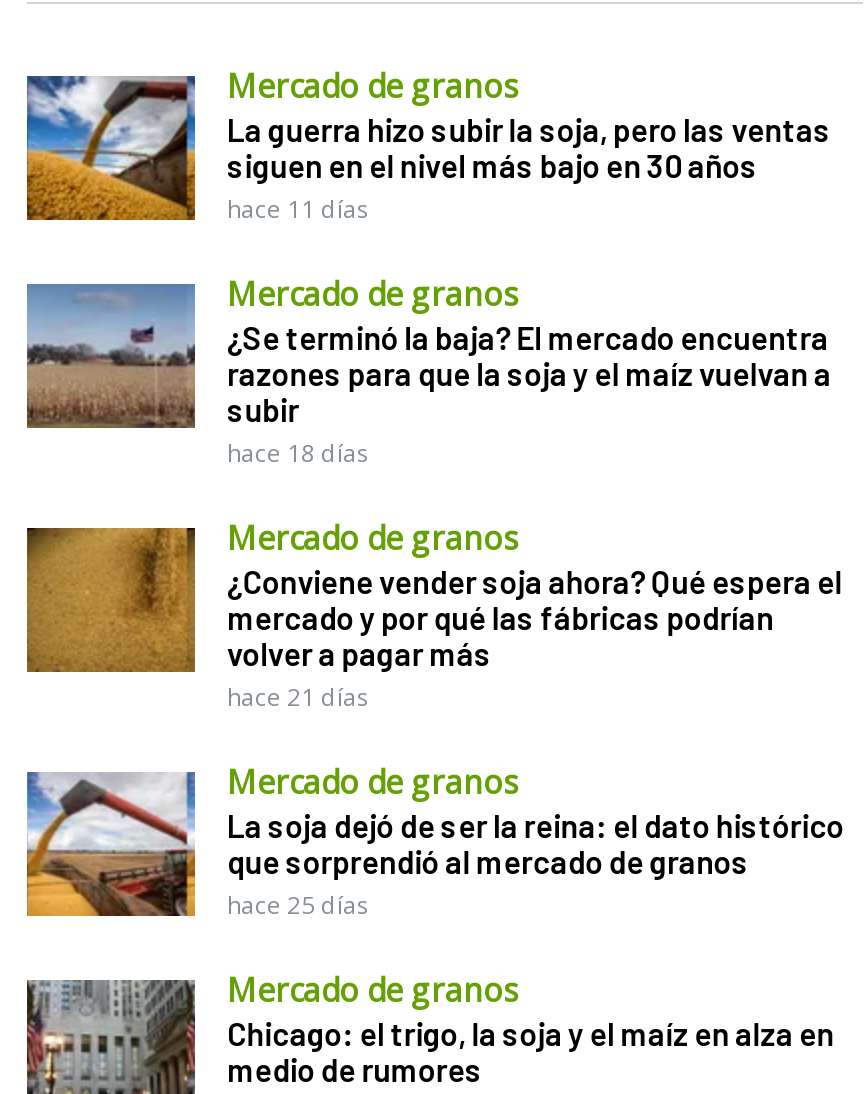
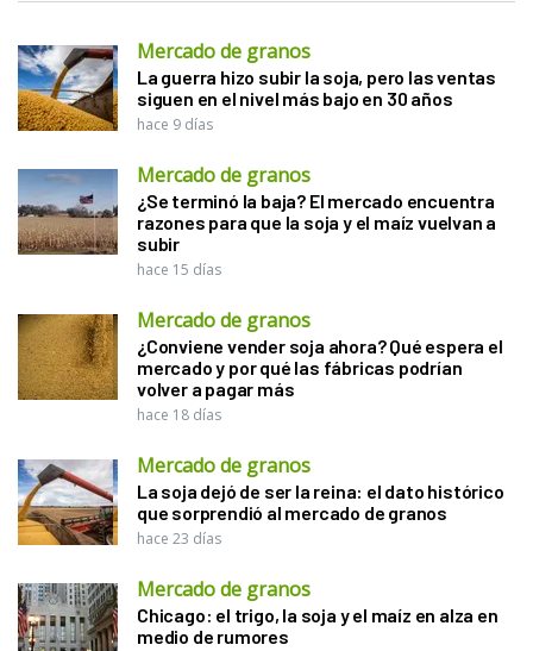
[227,192,369,226] hace 11 días -> [137,114,213,134] hace 9 días
[227,436,369,470] hace 18 días -> [137,259,221,280] hace 15 días
[227,680,369,714] hace 21 días -> [137,405,221,425] hace 18 días
[227,888,369,922] hace 25 días -> [137,528,221,549] hace 23 días

